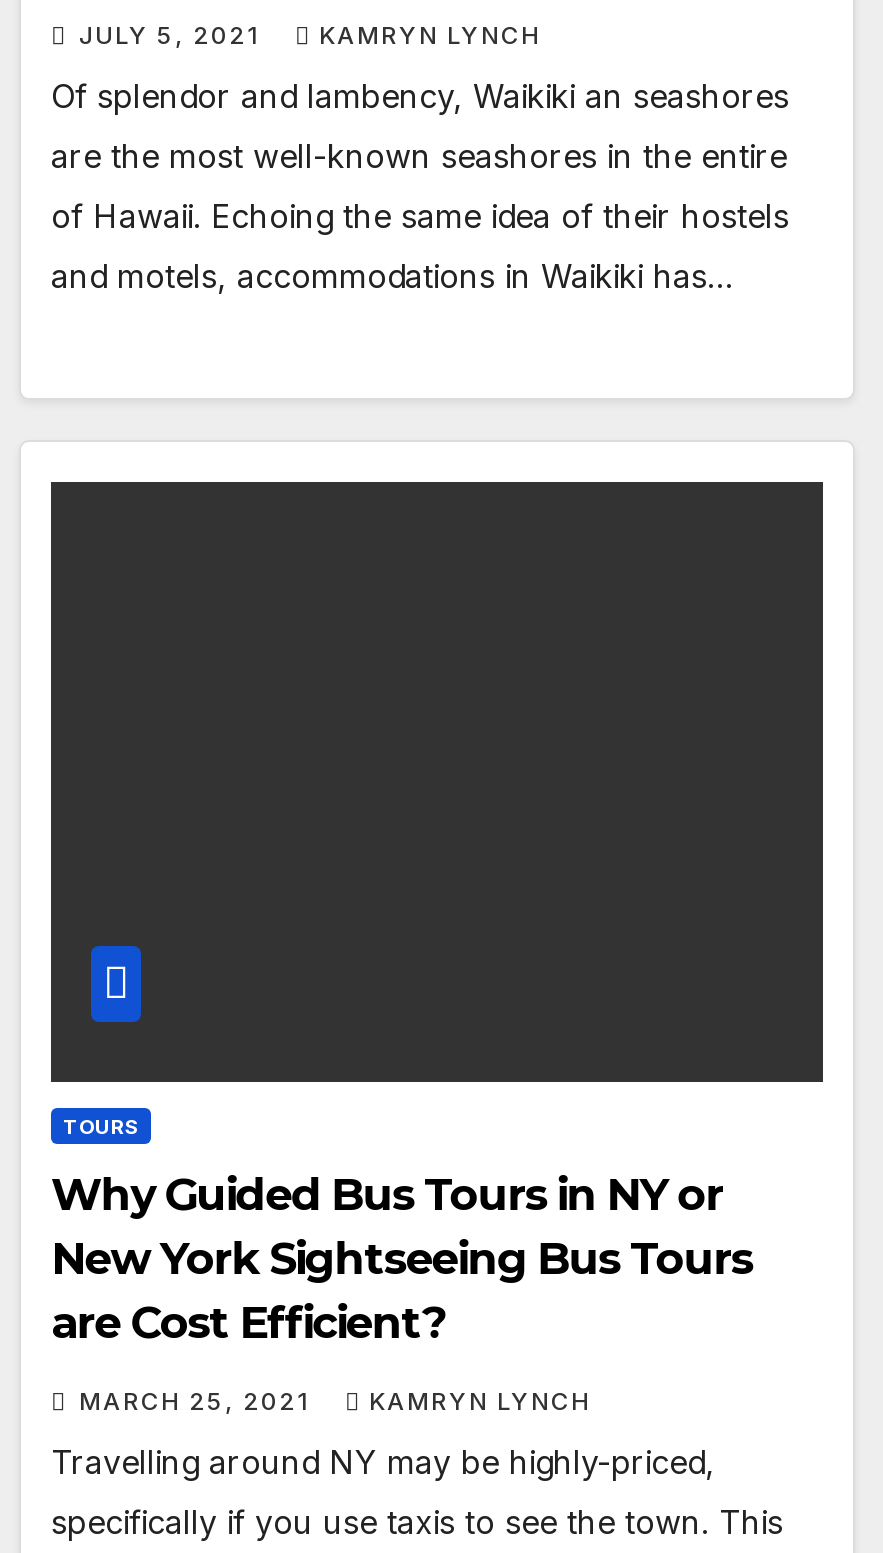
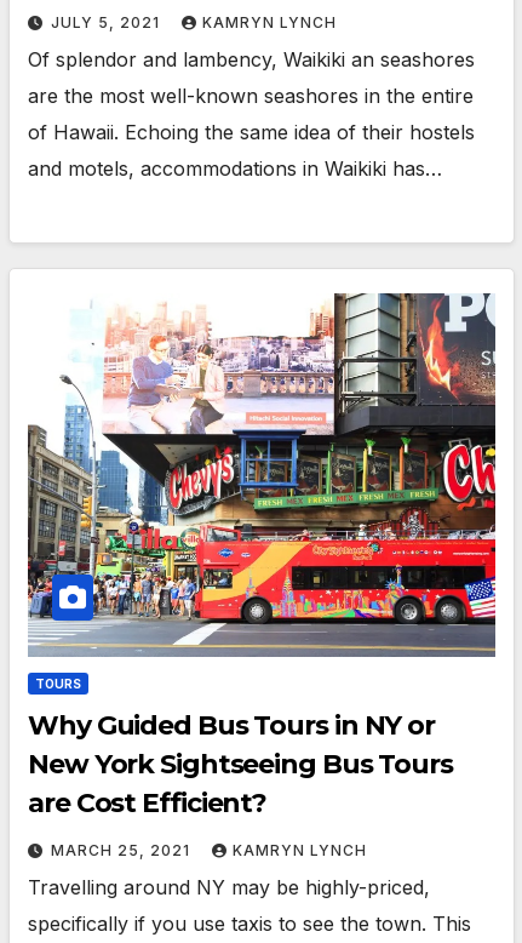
none -> [27,292,497,657] [image]

